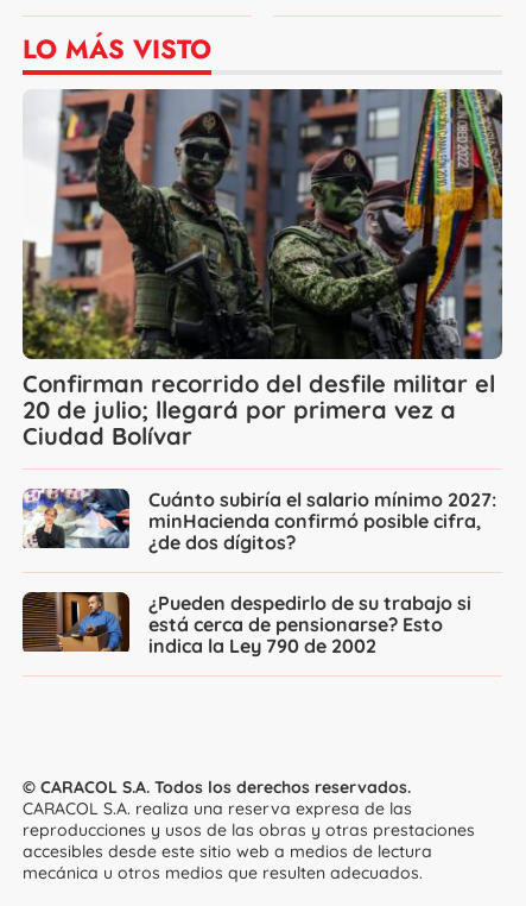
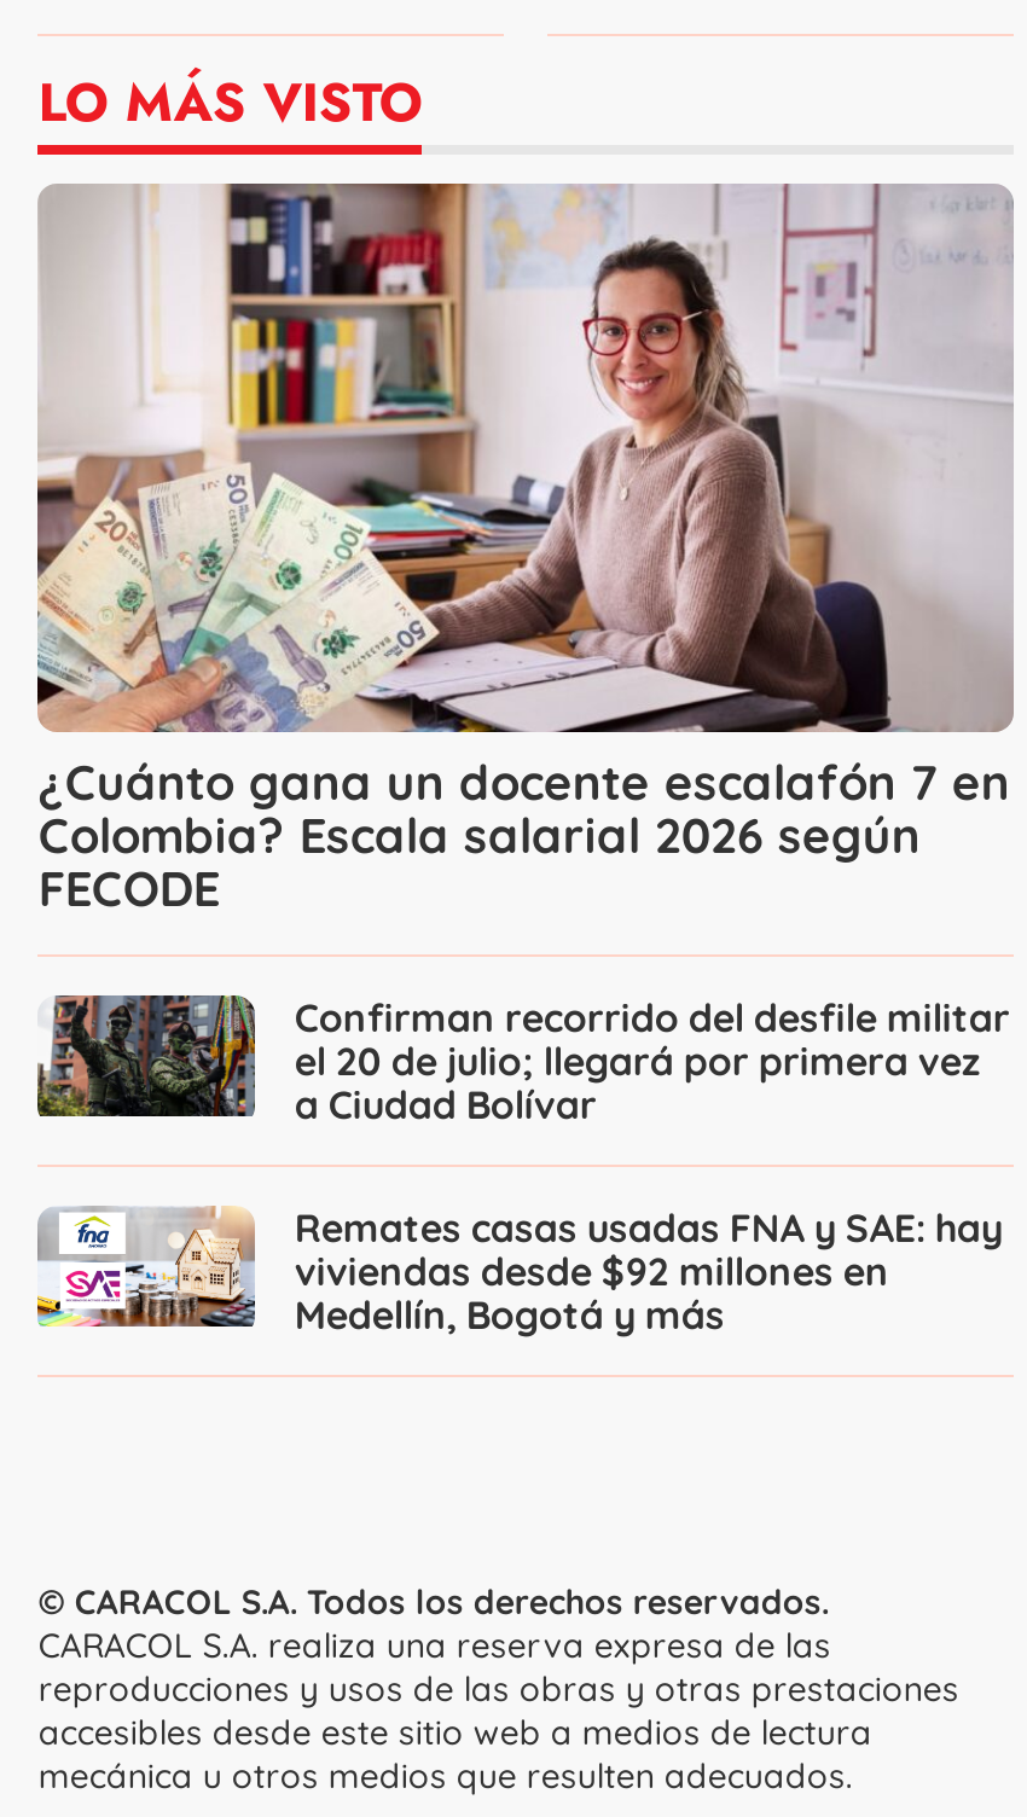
[23,88,503,450] [image] | Confirman recorrido del desfile militar el | 20 de julio; llegará por primera vez a | Ciudad Bolívar -> [35,181,1014,917] [image] | ¿Cuánto gana un docente escalafón 7 en | Colombia? Escala salarial 2026 según | FECODE
[21,487,497,554] [image] | Cuánto subiría el salario mínimo 2027: | minHacienda confirmó posible cifra, | ¿de dos dígitos? -> [35,992,1010,1127] [image] | Confirman recorrido del desfile militar | el 20 de julio; llegará por primera vez | a Ciudad Bolívar
[21,591,472,657] [image] | ¿Pueden despedirlo de su trabajo si | está cerca de pensionarse? Esto | indica la Ley 790 de 2002 -> [35,1202,1003,1338] [image] | Remates casas usadas FNA y SAE: hay | viviendas desde $92 millones en | Medellín, Bogotá y más

